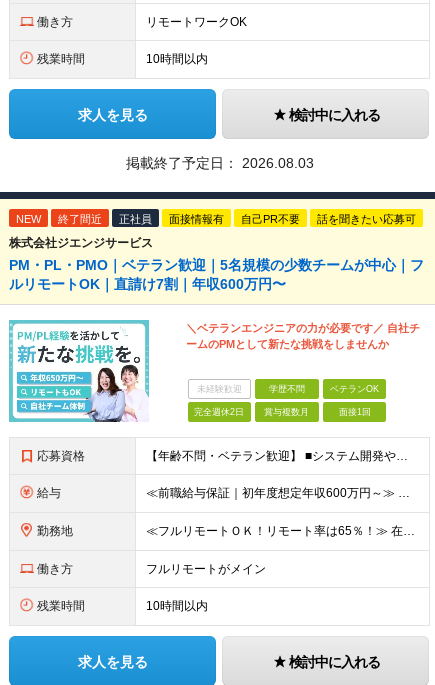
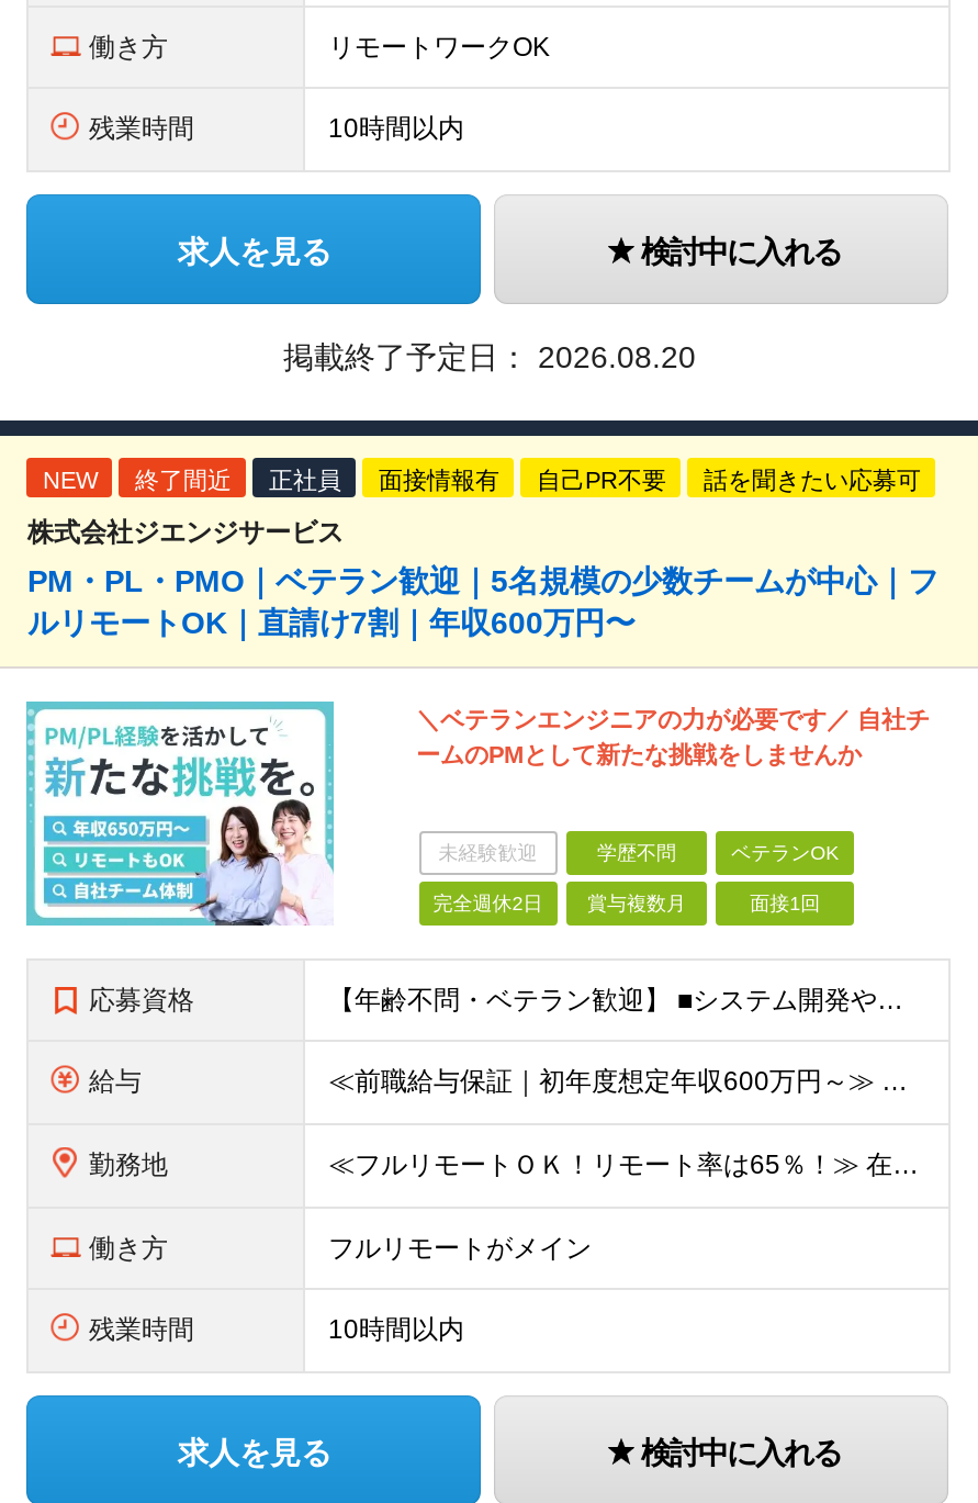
[126,155,314,171] 掲載終了予定日：2026.08.03 -> [283,339,696,374] 掲載終了予定日：2026.08.20

